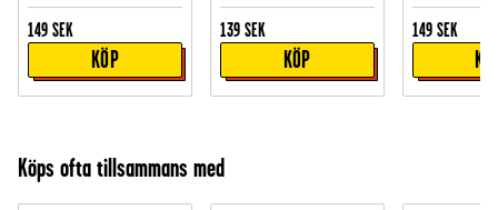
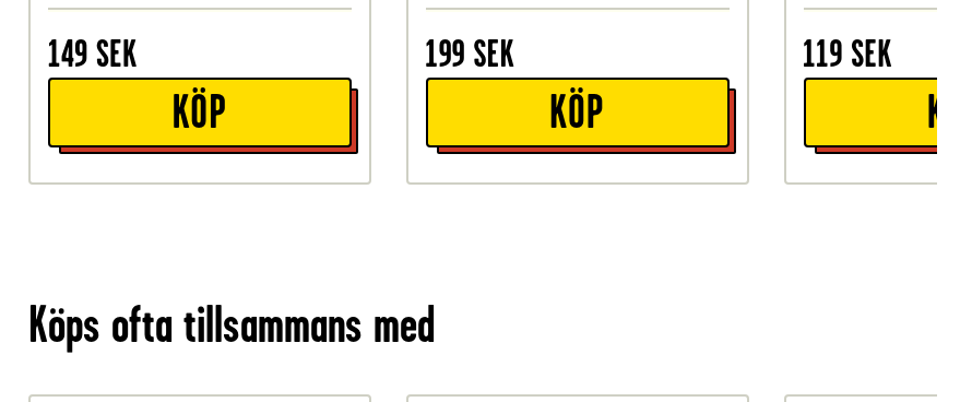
[220,19,265,41] 139 SEK -> [425,32,515,76] 199 SEK
[412,19,458,41] 149 SEK -> [803,32,892,76] 119 SEK

